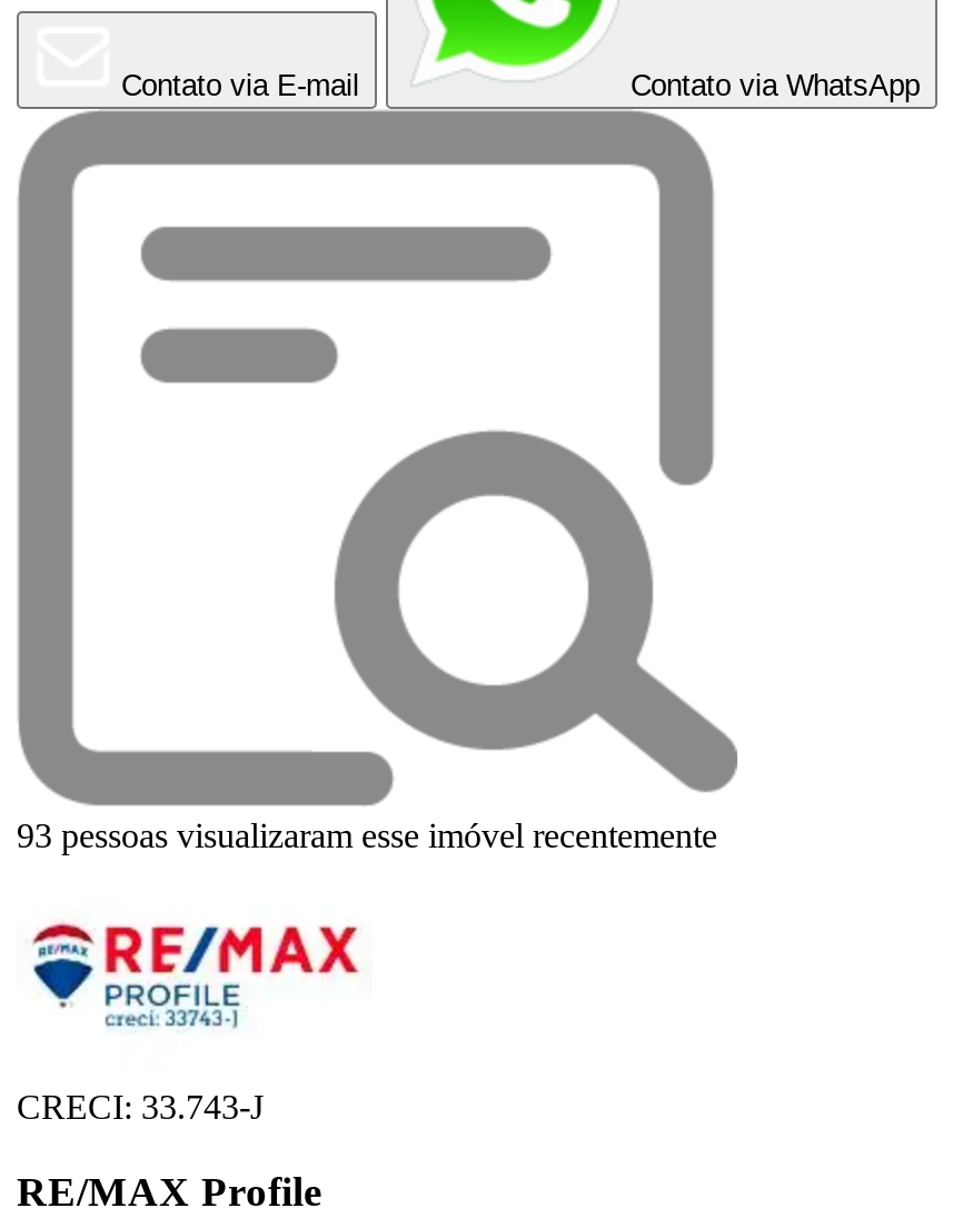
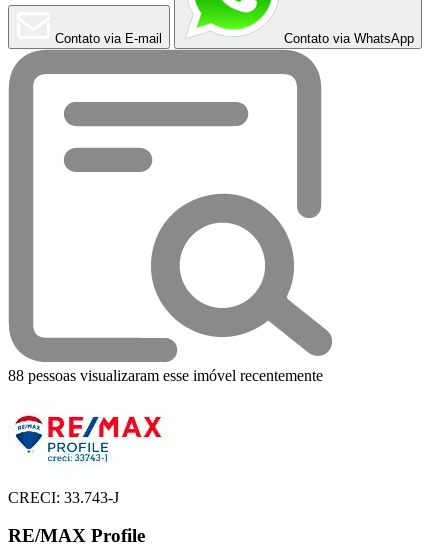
[17,815,717,853] 93 pessoas visualizaram esse imóvel recentemente -> [8,366,323,383] 88 pessoas visualizaram esse imóvel recentemente

